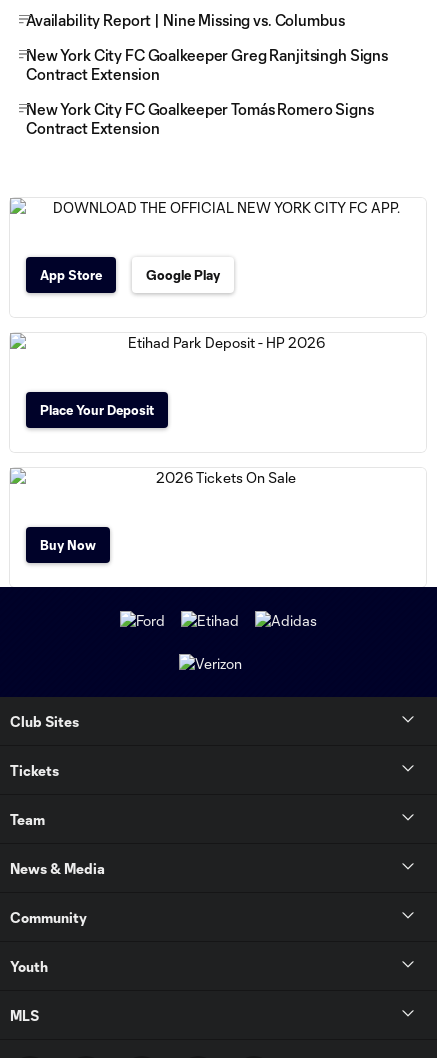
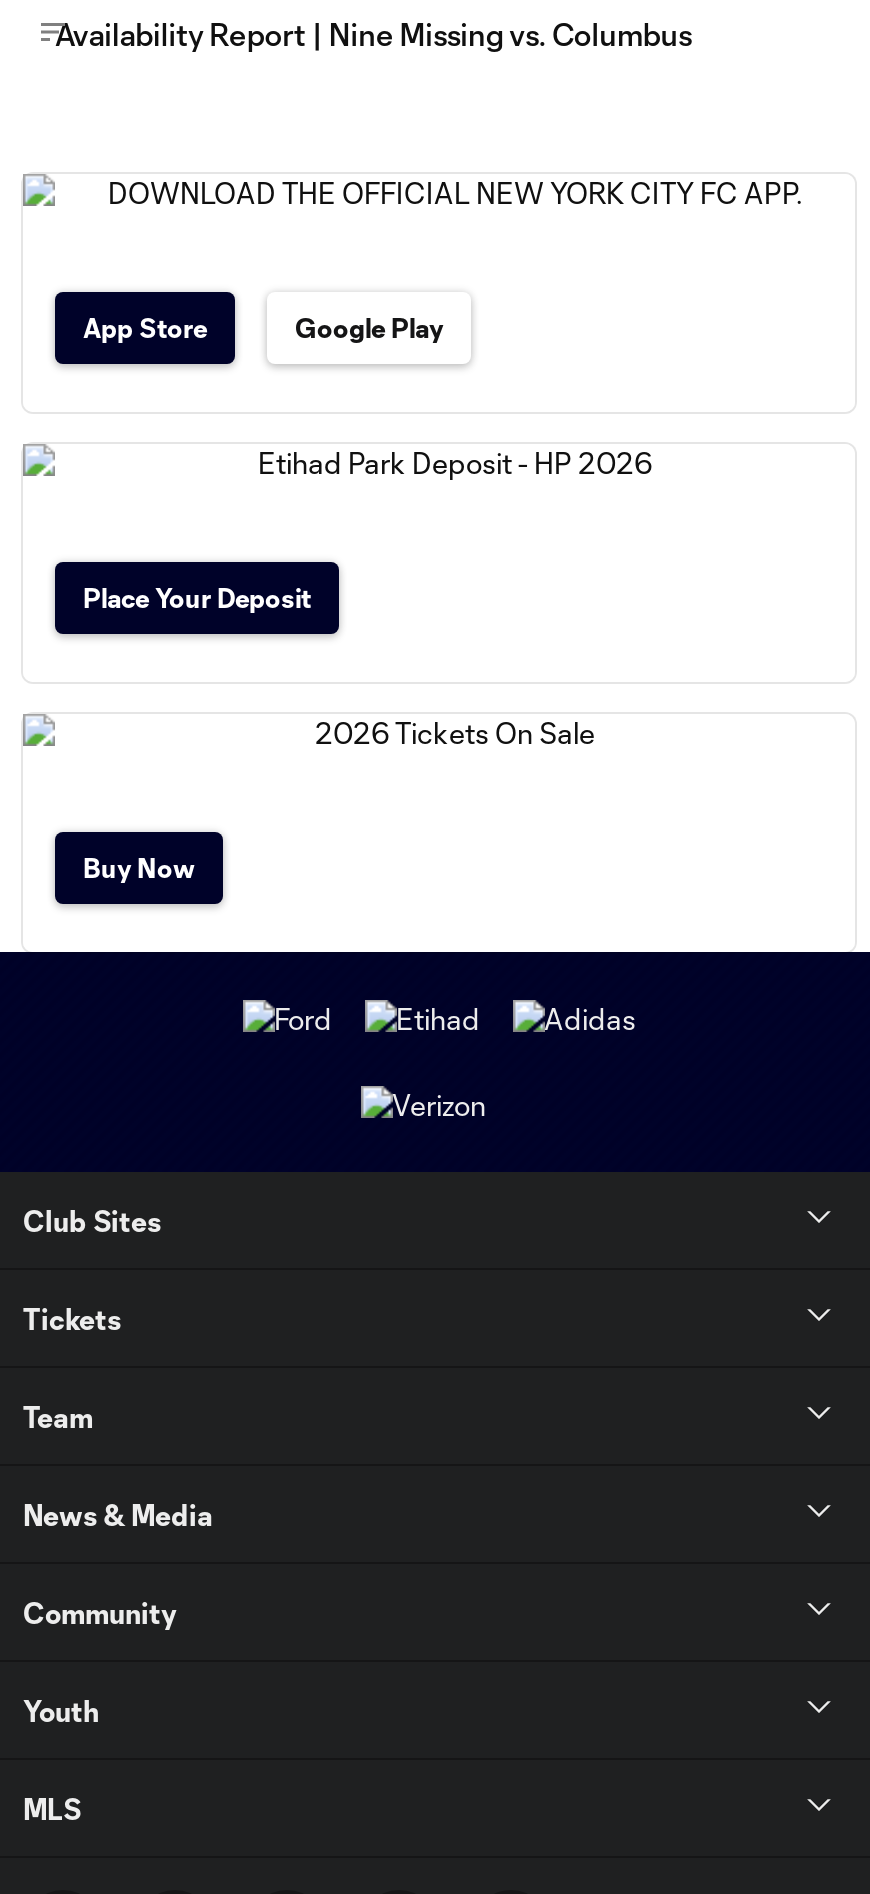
[26,46,388,137] New York City FC Goalkeeper Greg Ranjitsingh Signs | Contract Extension | New York City FC Goalkeeper Tomás Romero Signs | Contract Extension -> none

